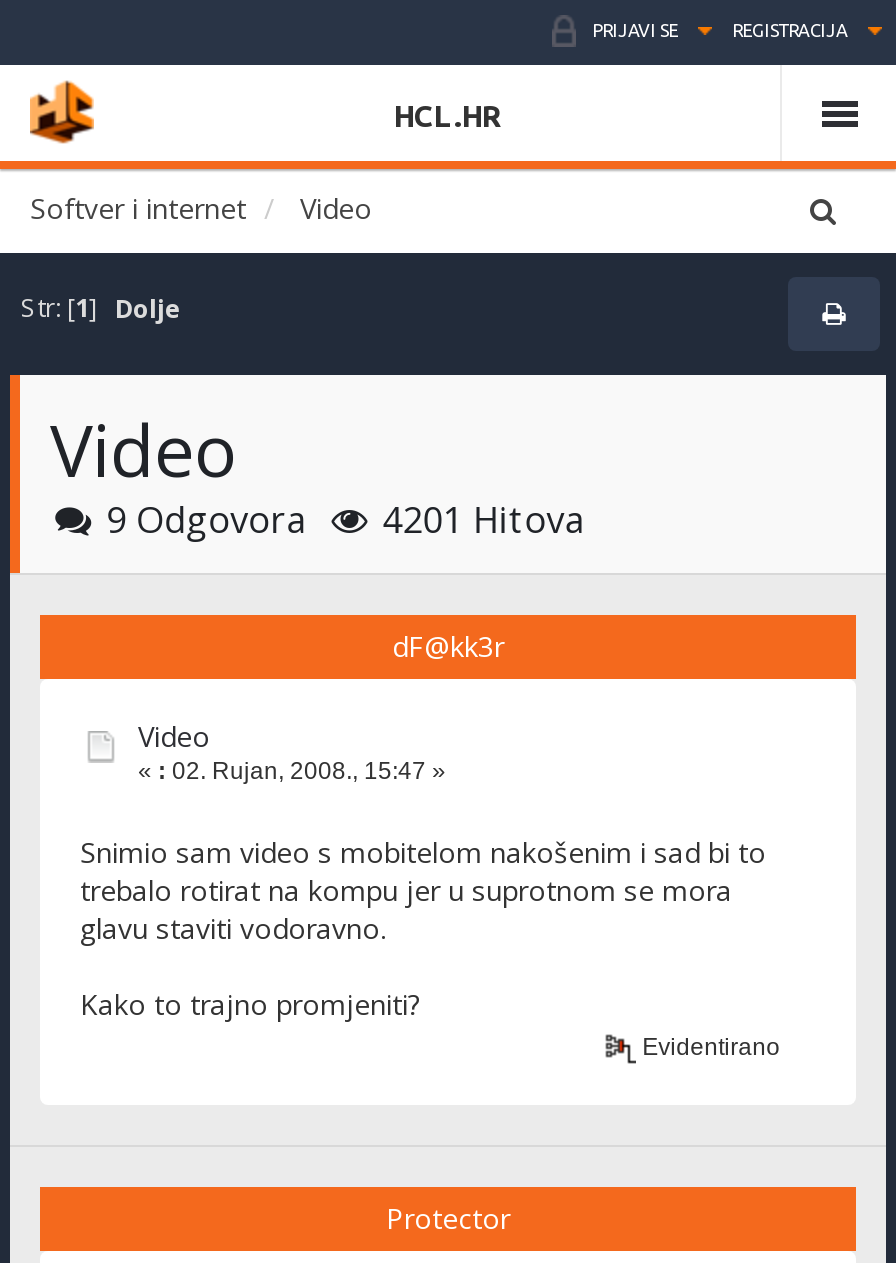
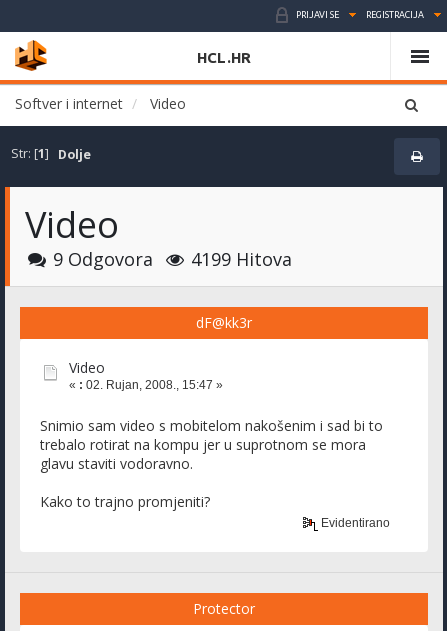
[106,495,585,543] 9 Odgovora 4201 Hitova -> [53,247,292,271] 9 Odgovora 4199 Hitova

